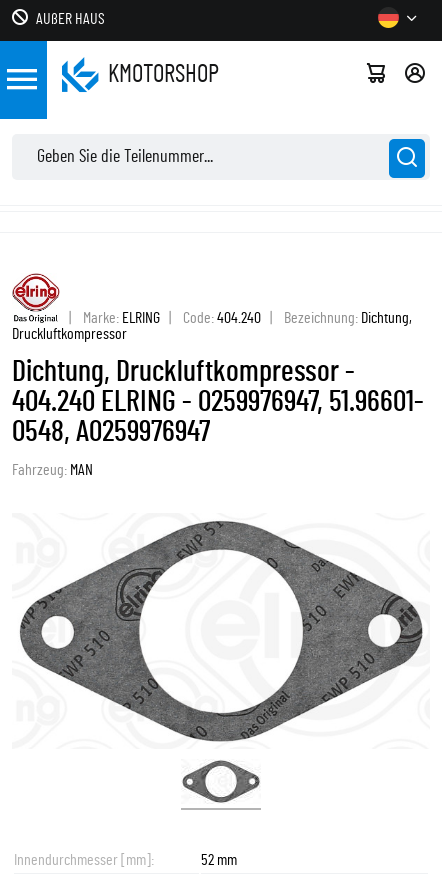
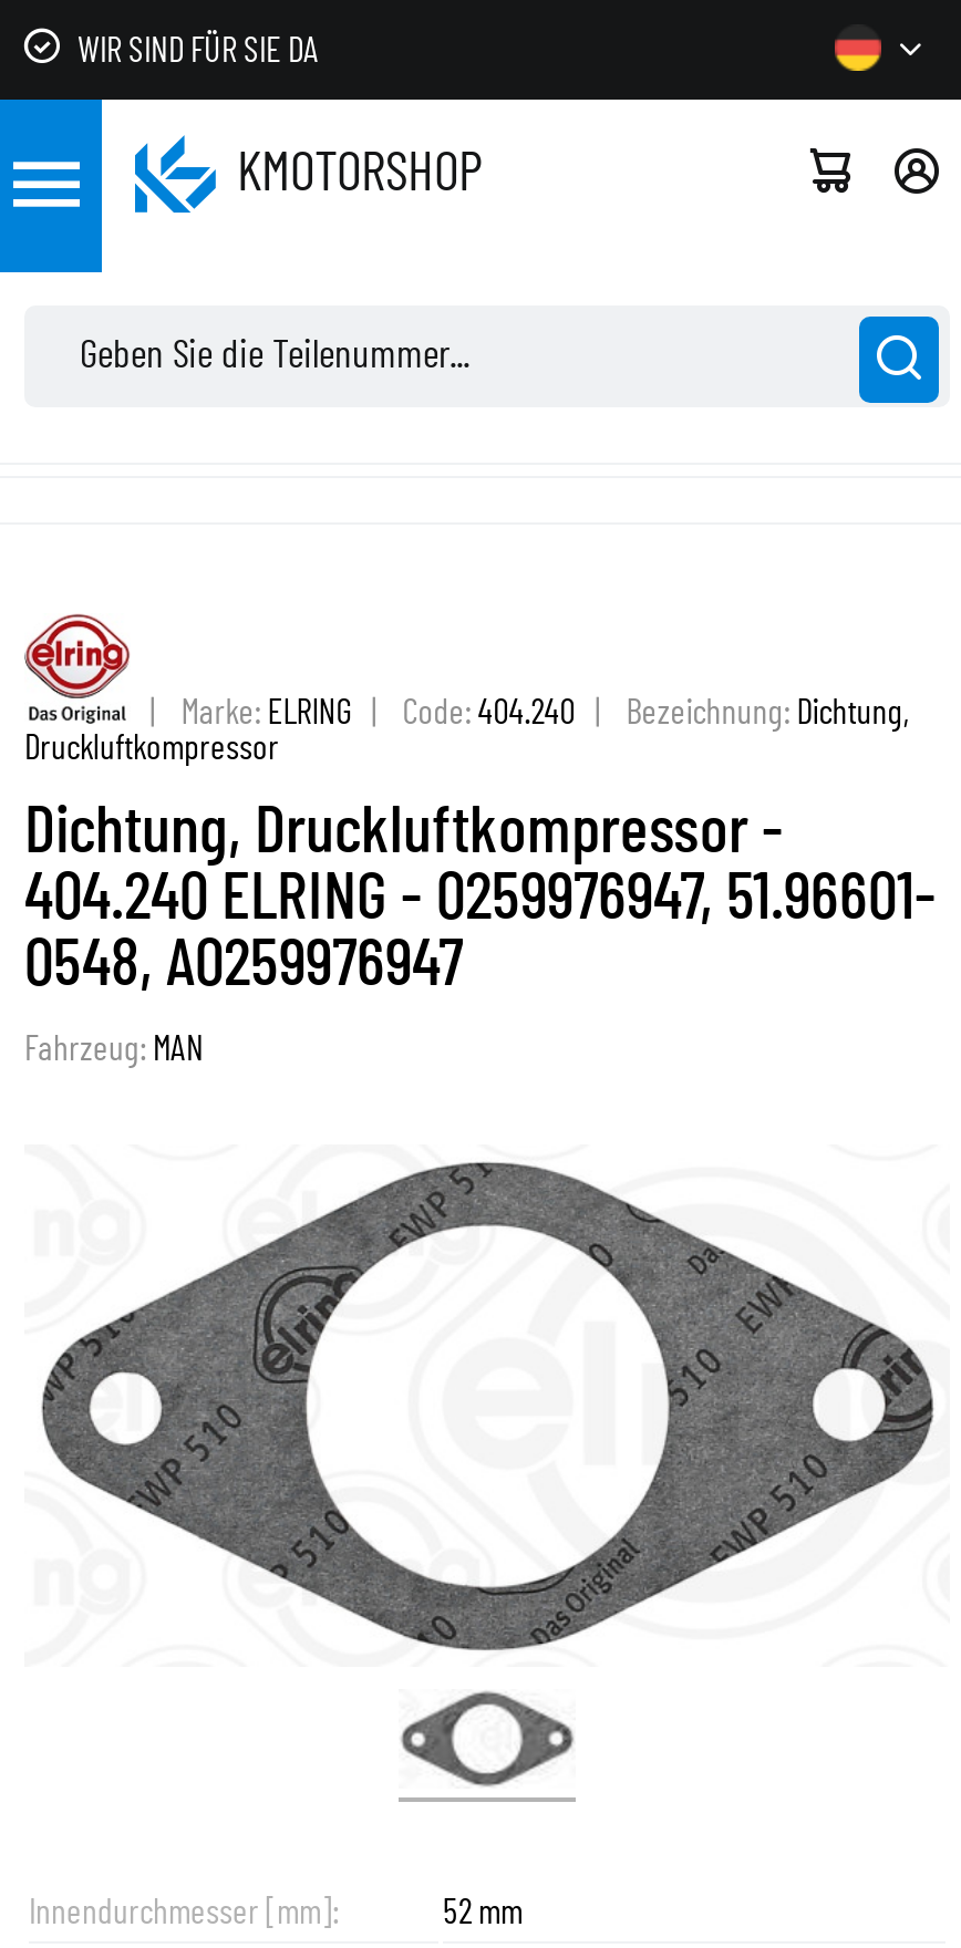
[36,10,105,26] AUßER HAUS -> [77,32,319,68] WIR SIND FÜR SIE DA

